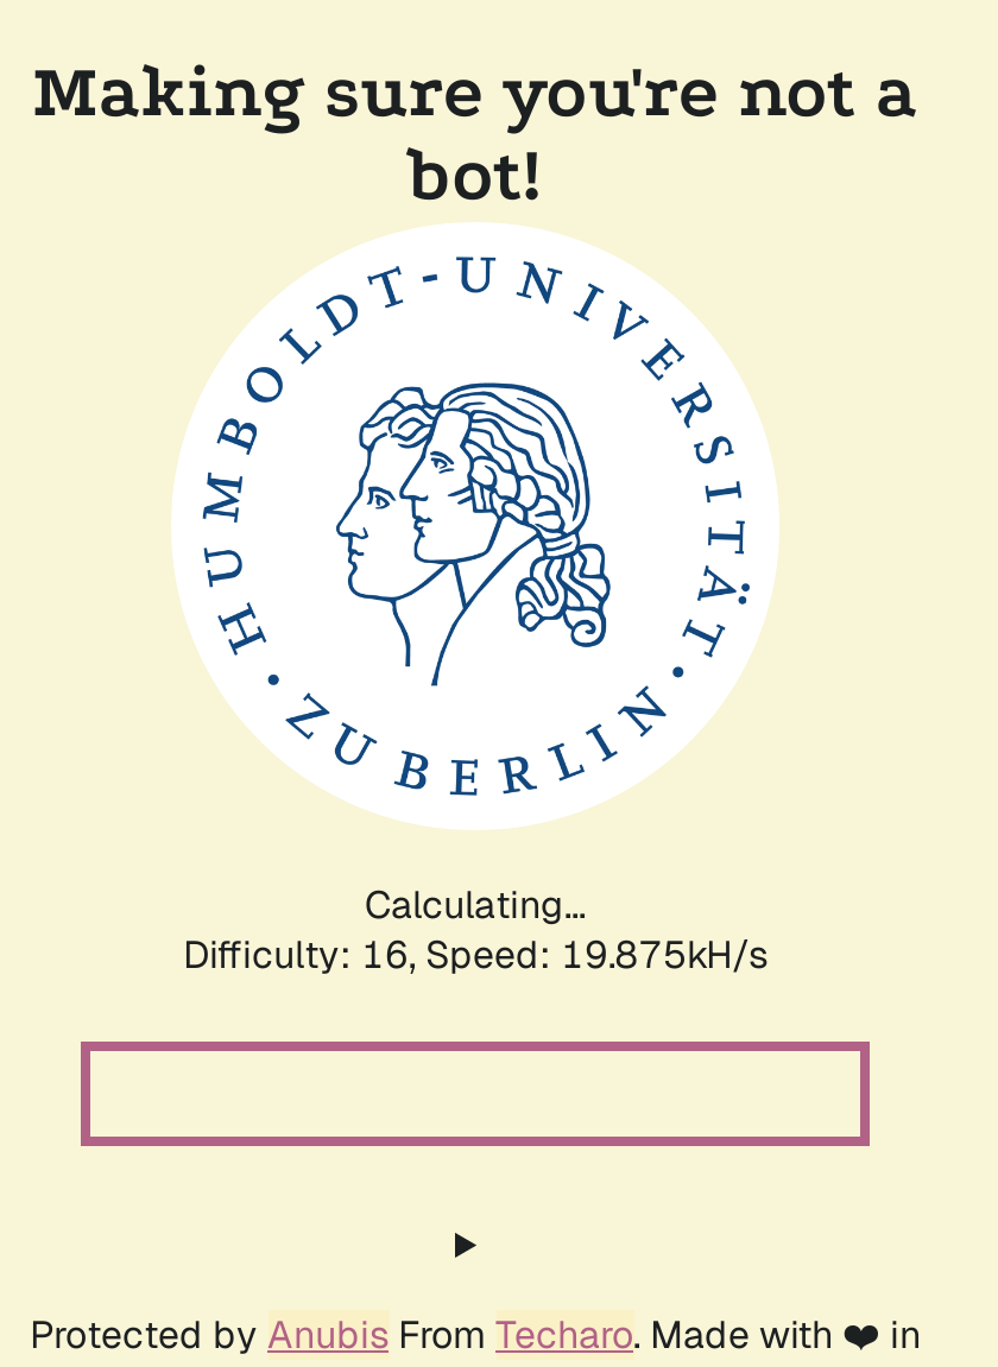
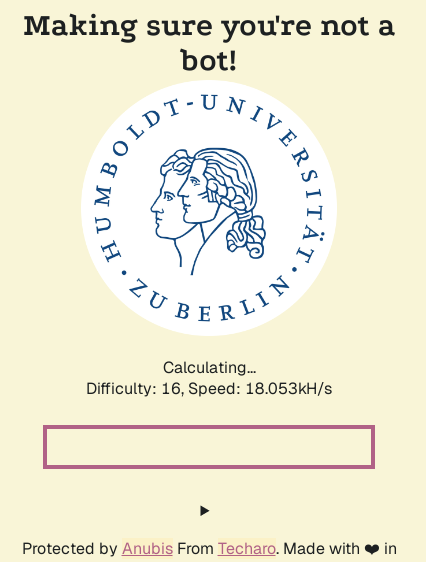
[183,930,768,980] Difficulty: 16, Speed: 19.875kH/s -> [86,378,332,399] Difficulty: 16, Speed: 18.053kH/s

